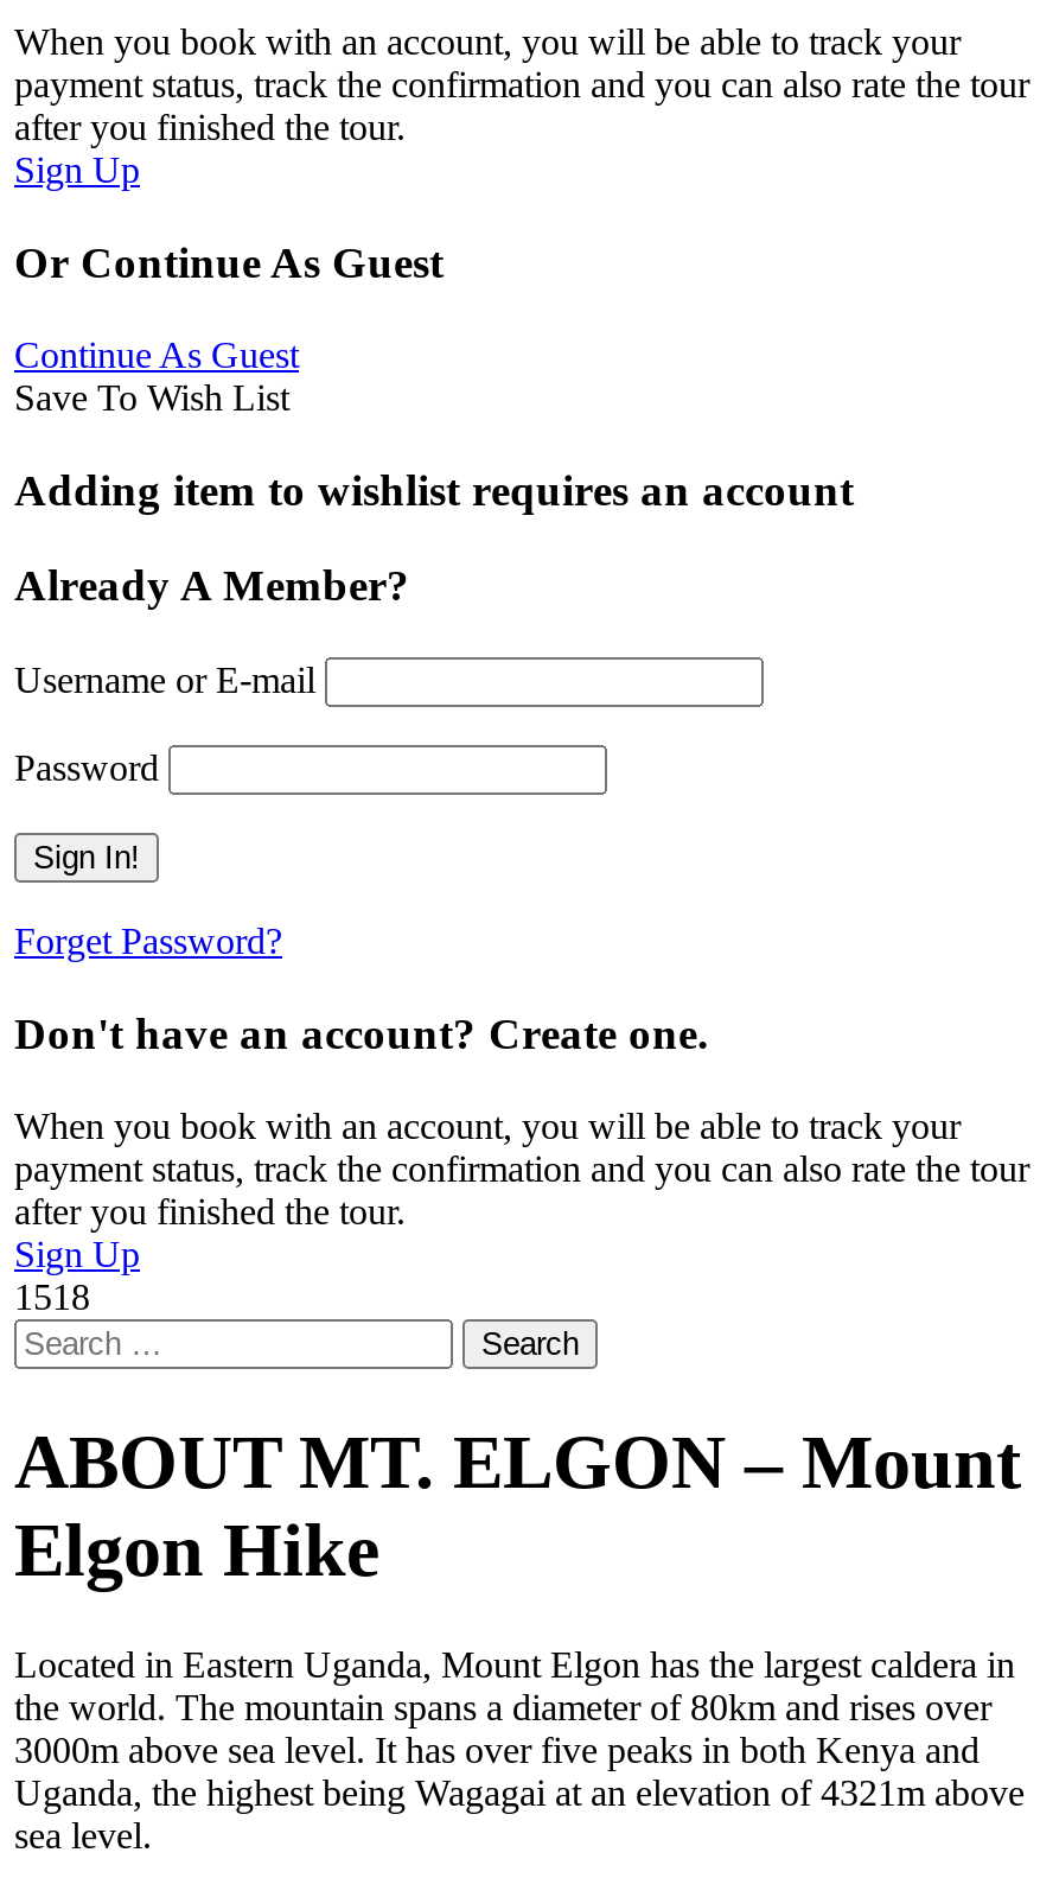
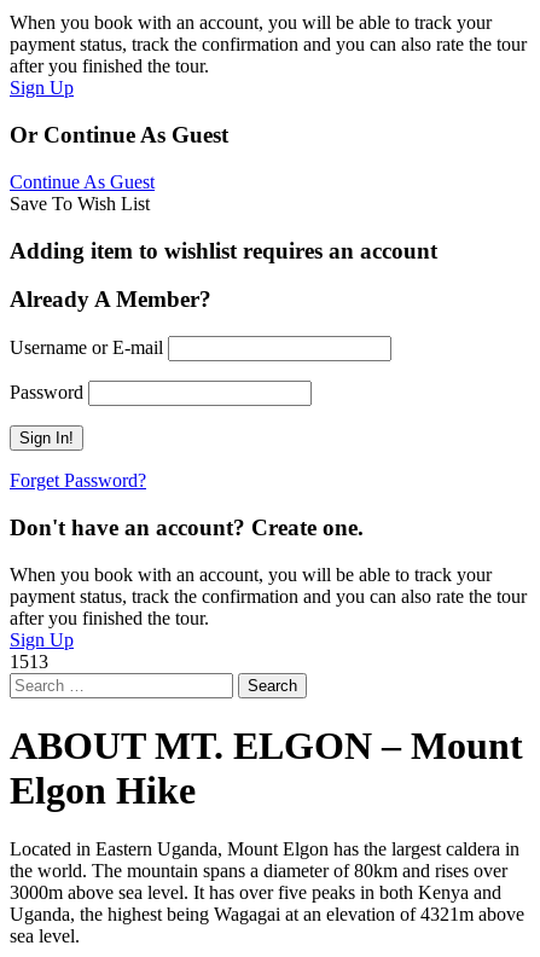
[14,1275,90,1316] 1518 -> [10,651,48,671] 1513

